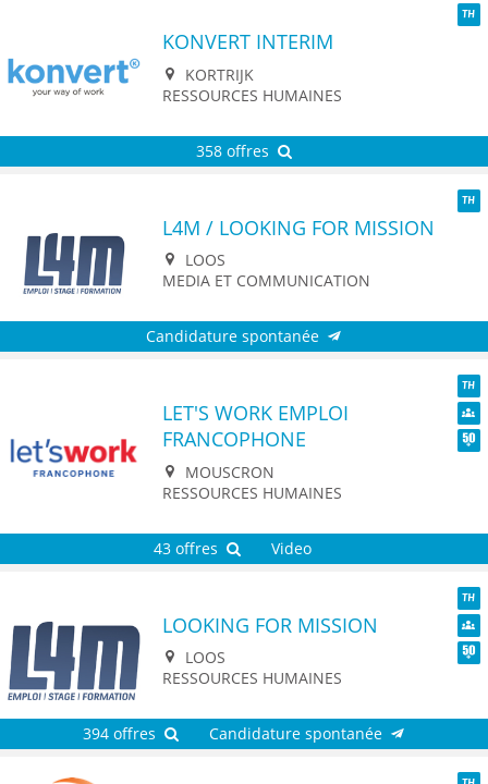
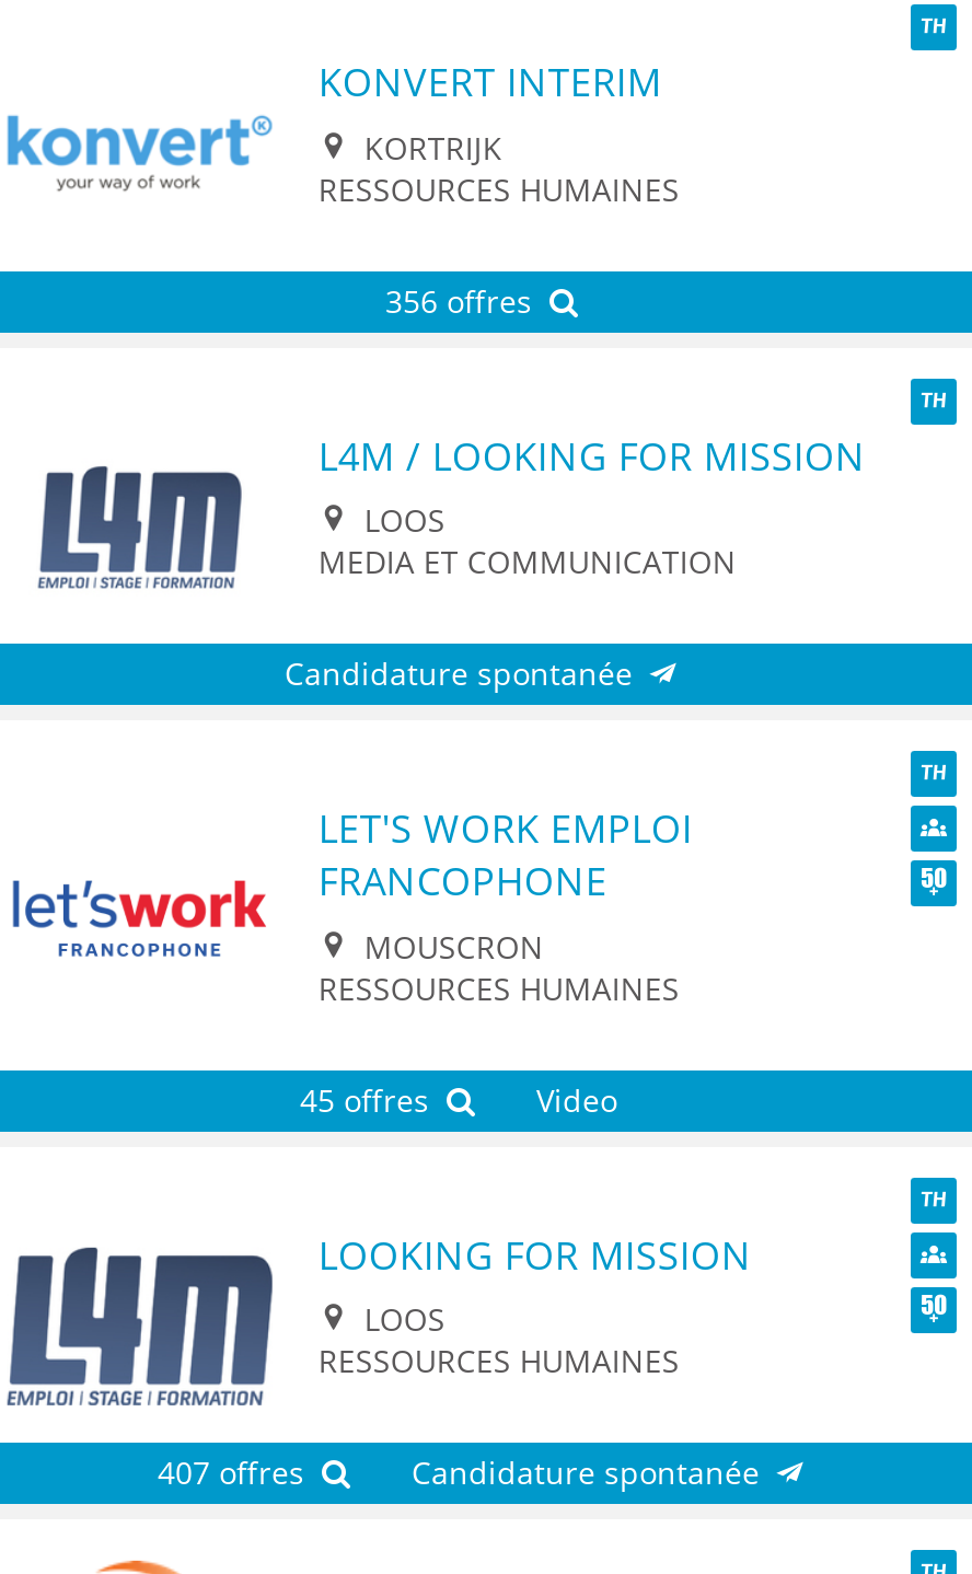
[196,140,269,161] 358 offres -> [385,280,532,321] 356 offres
[154,538,218,558] 43 offres -> [300,1079,429,1120] 45 offres
[83,723,156,744] 394 offres -> [158,1452,304,1494] 407 offres

